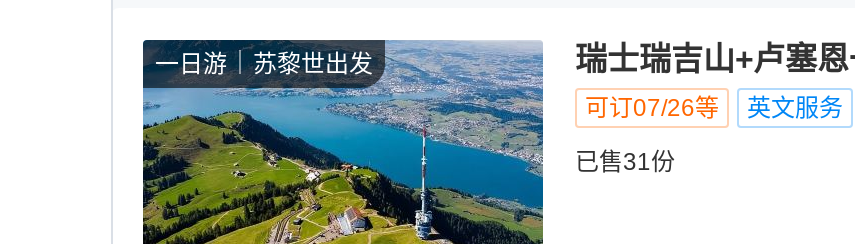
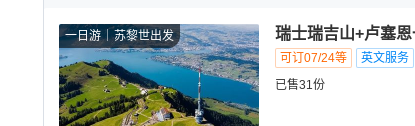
[585,94,843,122] 可订07/26等 英文服务 -> [280,51,409,65] 可订07/24等 英文服务

